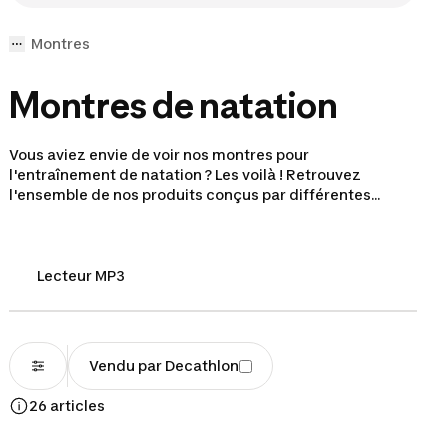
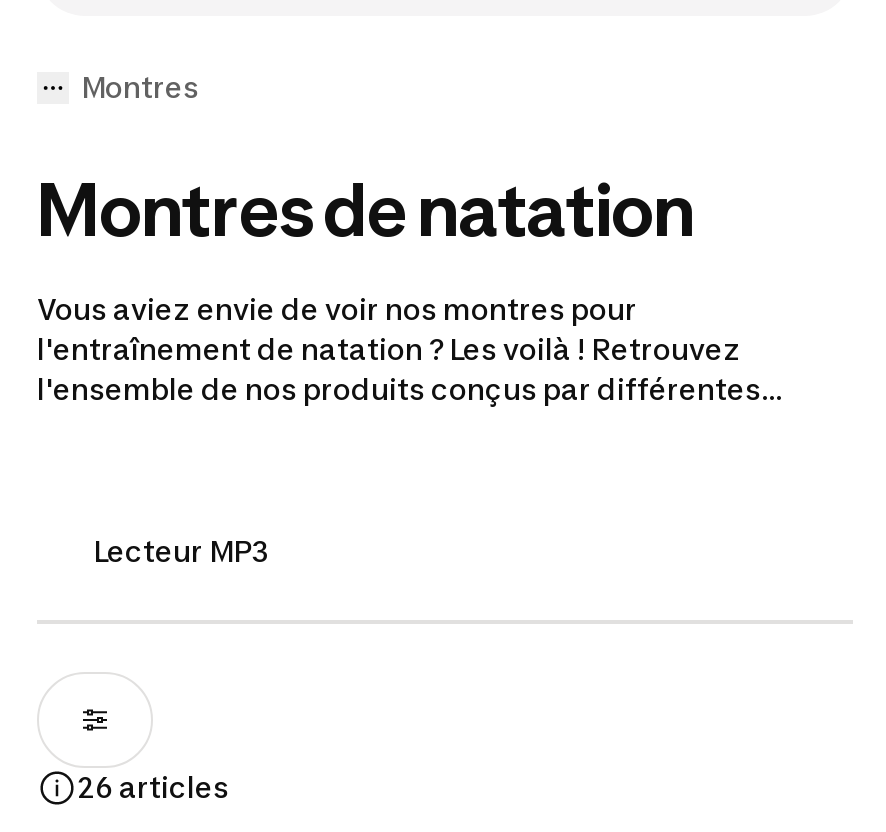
[89,357,239,374] Vendu par Decathlon -> none

